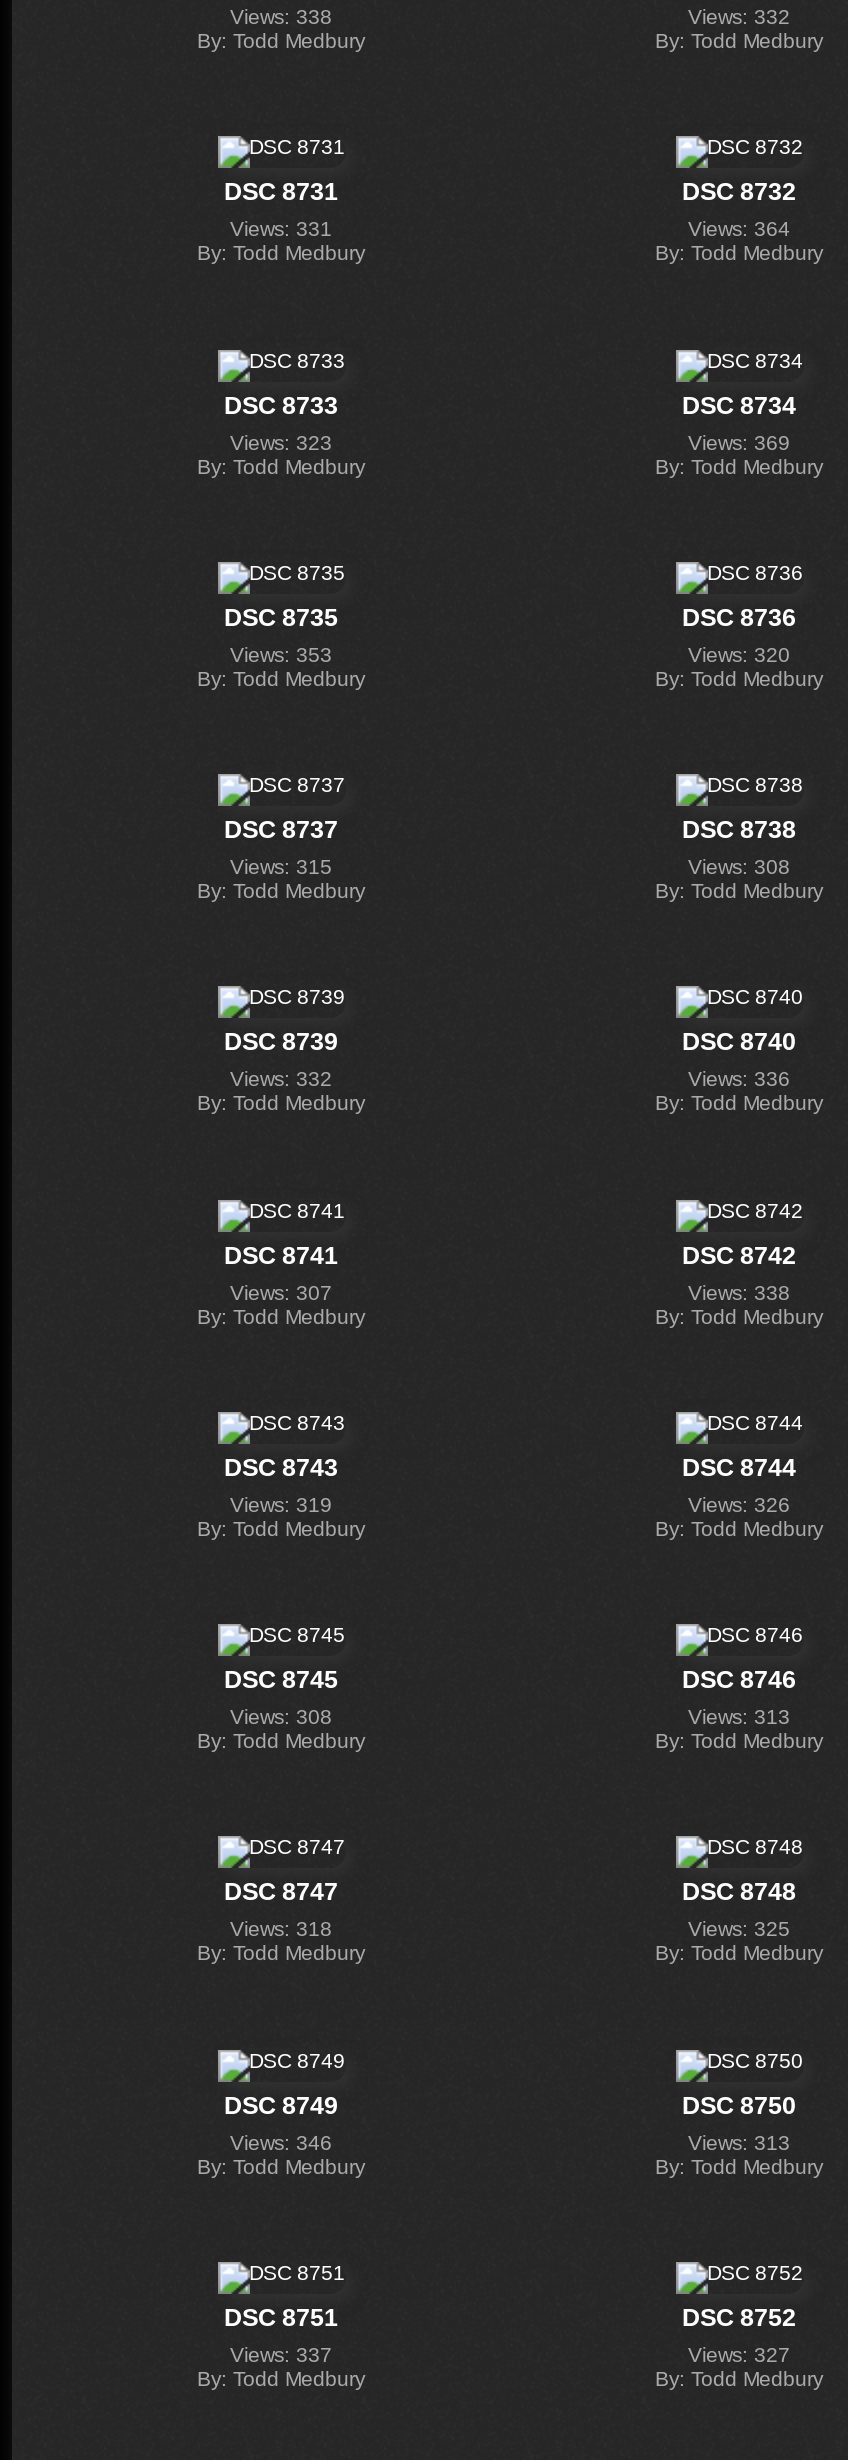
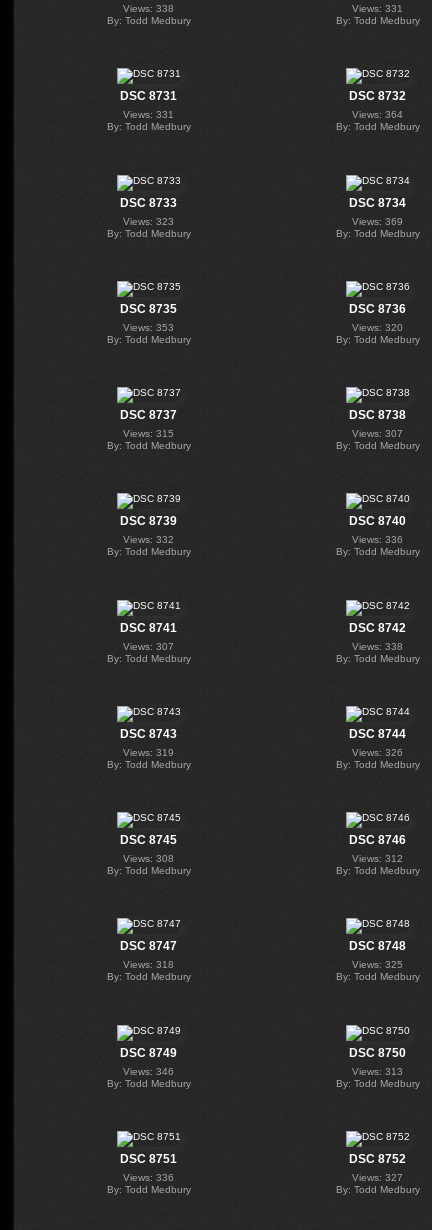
[688,6,790,28] Views: 332 -> [352,3,403,14] Views: 331
[688,856,790,878] Views: 308 -> [352,428,403,439] Views: 307
[688,1706,790,1728] Views: 313 -> [352,853,403,864] Views: 312
[230,2344,332,2366] Views: 337 -> [123,1172,174,1183] Views: 336

